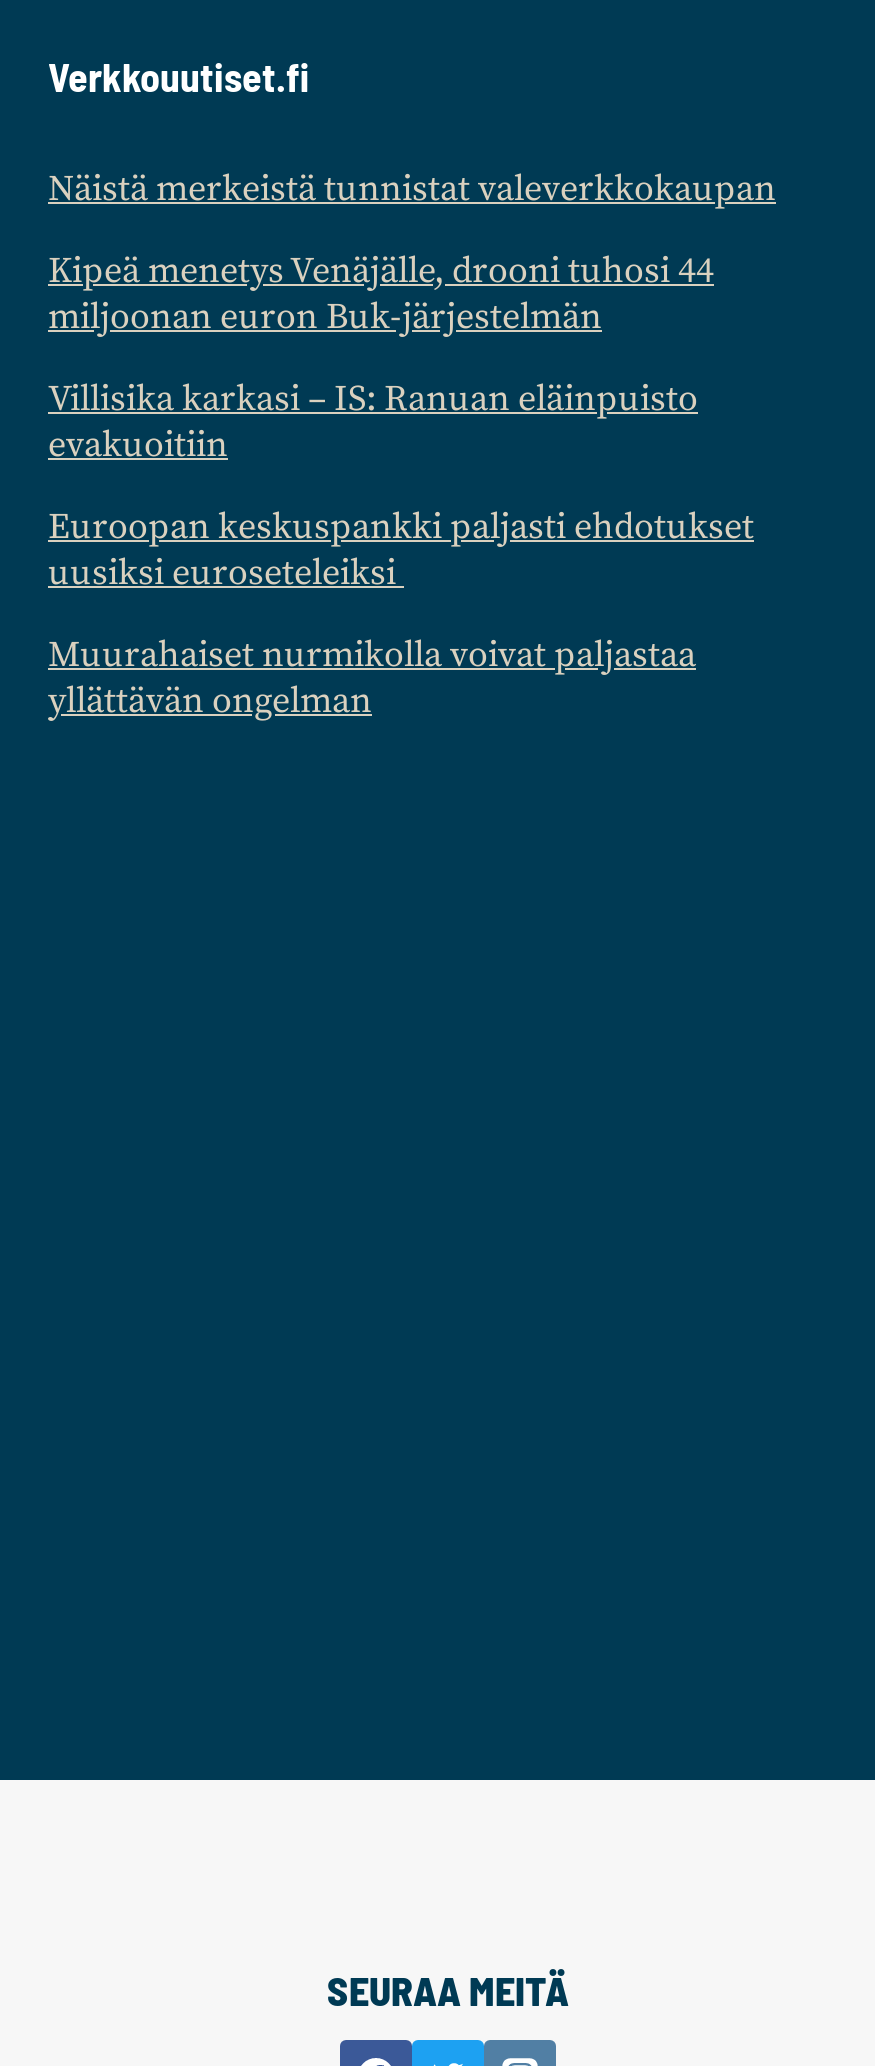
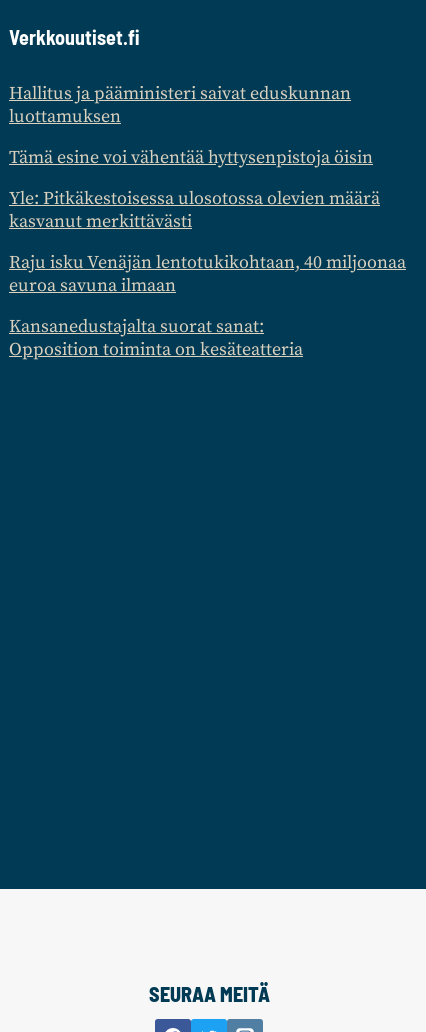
[48,166,776,212] Näistä merkeistä tunnistat valeverkkokaupan -> [9,82,351,128] Hallitus ja pääministeri saivat eduskunnan | luottamuksen
[48,248,714,340] Kipeä menetys Venäjälle, drooni tuhosi 44 | miljoonan euron Buk-järjestelmän -> [9,146,373,169] Tämä esine voi vähentää hyttysenpistoja öisin
[48,376,698,468] Villisika karkasi – IS: Ranuan eläinpuisto | evakuoitiin -> [9,187,380,233] Yle: Pitkäkestoisessa ulosotossa olevien määrä | kasvanut merkittävästi
[48,504,754,596] Euroopan keskuspankki paljasti ehdotukset | uusiksi euroseteleiksi -> [9,251,406,297] Raju isku Venäjän lentotukikohtaan, 40 miljoonaa | euroa savuna ilmaan
[48,632,696,724] Muurahaiset nurmikolla voivat paljastaa | yllättävän ongelman -> [9,315,303,361] Kansanedustajalta suorat sanat: | Opposition toiminta on kesäteatteria

